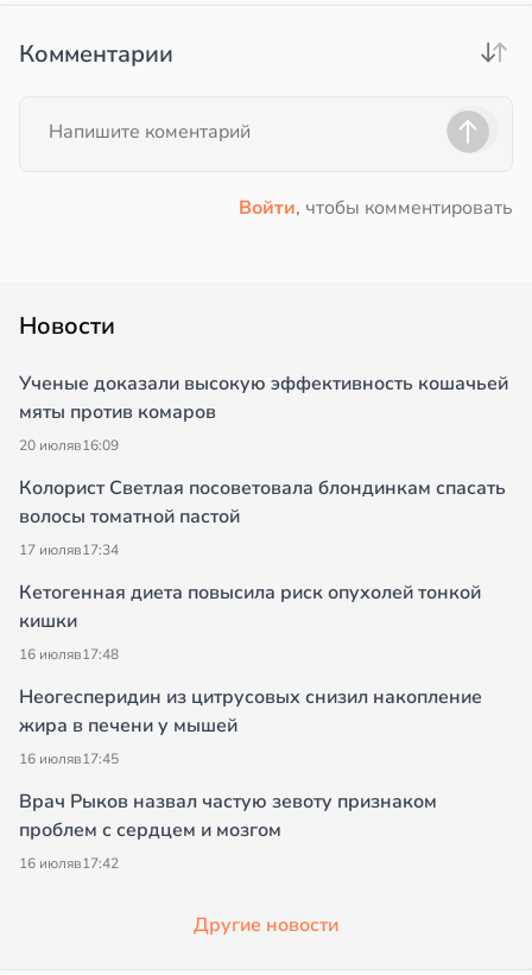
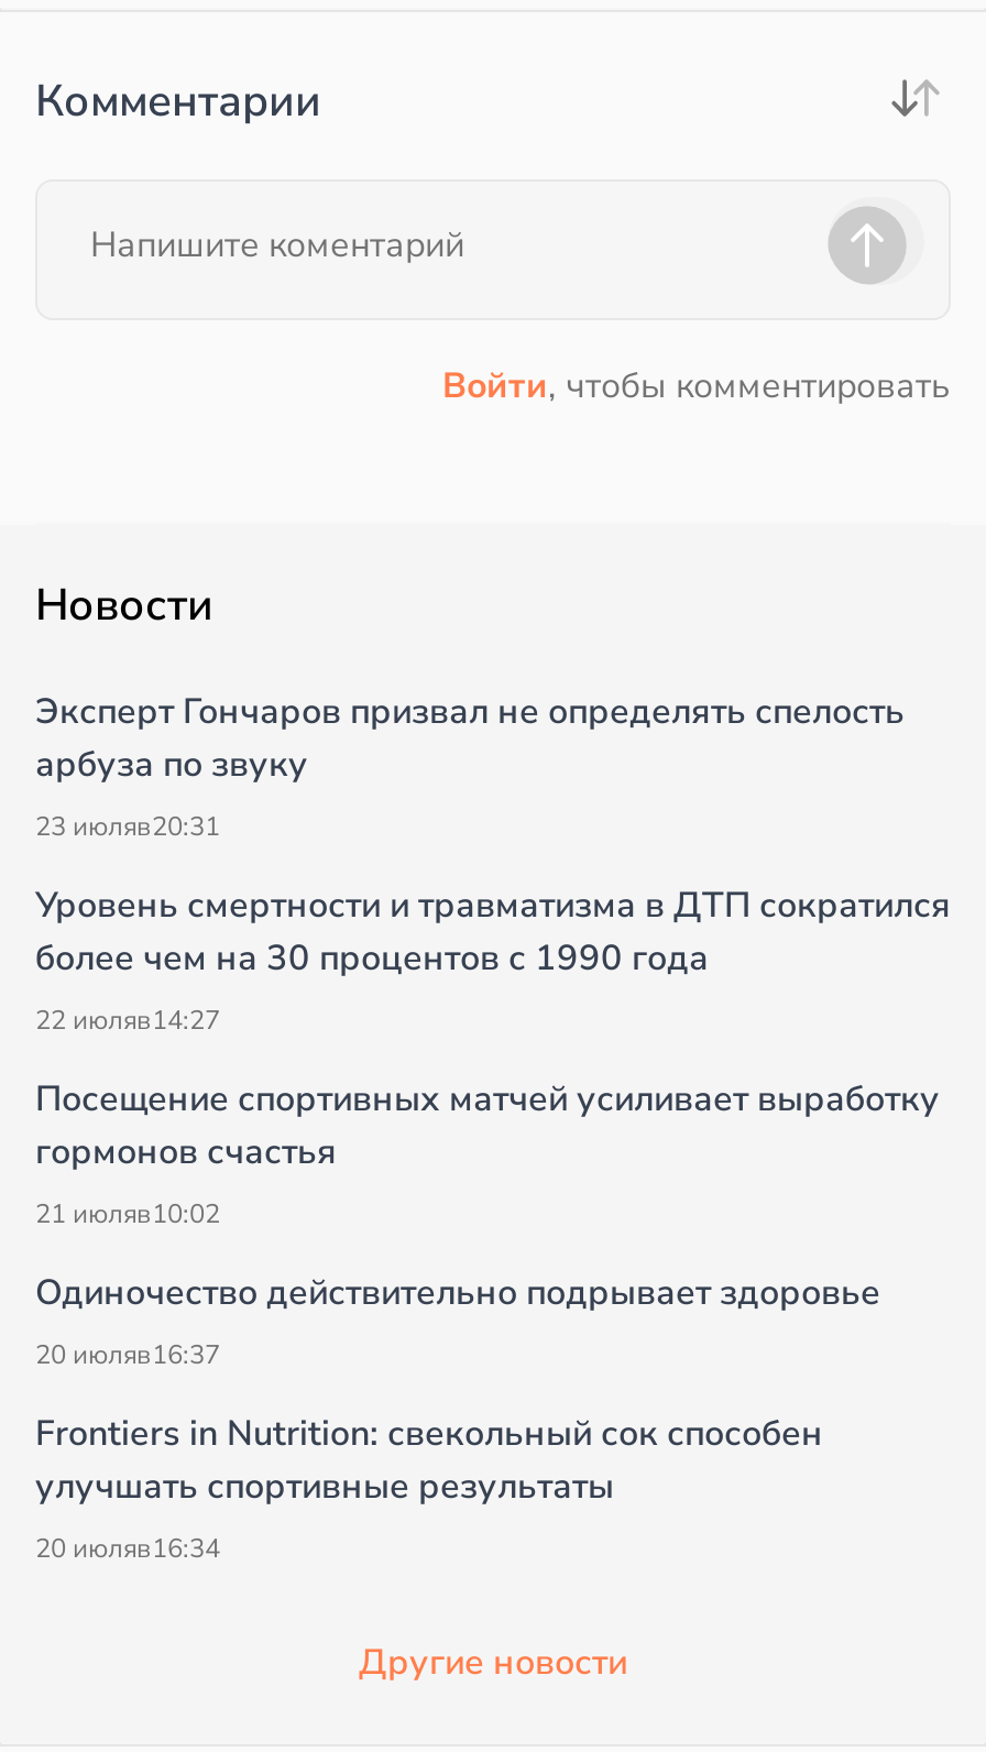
[19,371,508,455] Ученые доказали высокую эффективность кошачьей | мяты против комаров | 20 июляв16:09 -> [35,688,905,845] Эксперт Гончаров призвал не определять спелость | арбуза по звуку | 23 июляв20:31
[19,475,506,560] Колорист Светлая посоветовала блондинкам спасать | волосы томатной пастой | 17 июляв17:34 -> [35,882,951,1038] Уровень смертности и травматизма в ДТП сократился | более чем на 30 процентов с 1990 года | 22 июляв14:27
[19,580,481,664] Кетогенная диета повысила риск опухолей тонкой | кишки | 16 июляв17:48 -> [35,1076,940,1232] Посещение спортивных матчей усиливает выработку | гормонов счастья | 21 июляв10:02
[19,684,482,769] Неогесперидин из цитрусовых снизил накопление | жира в печени у мышей | 16 июляв17:45 -> [35,1269,880,1373] Одиночество действительно подрывает здоровье | 20 июляв16:37
[19,789,437,873] Врач Рыков назвал частую зевоту признаком | проблем с сердцем и мозгом | 16 июляв17:42 -> [35,1410,823,1566] Frontiers in Nutrition: свекольный сок способен | улучшать спортивные результаты | 20 июляв16:34

